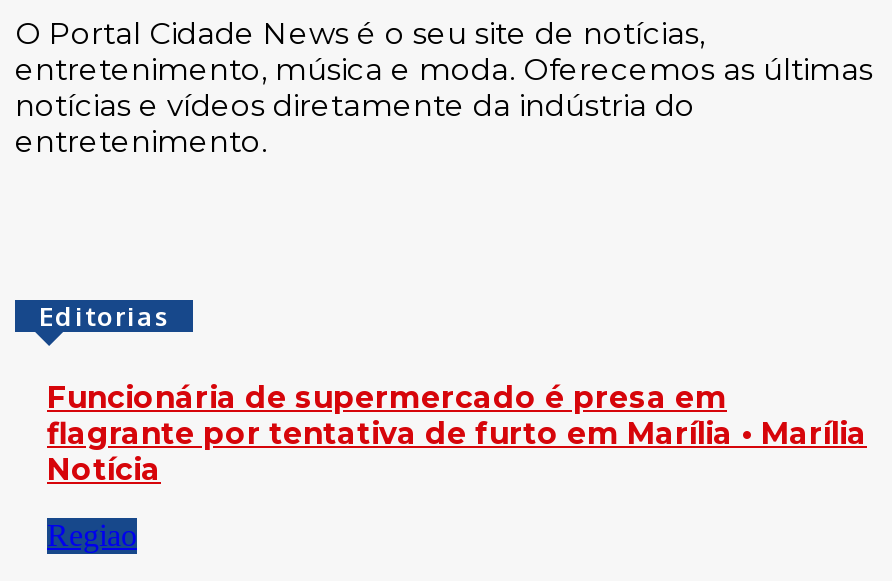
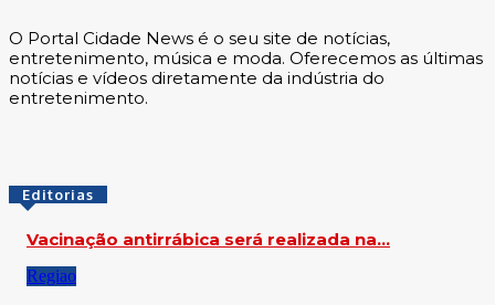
[47,379,867,489] Funcionária de supermercado é presa em | flagrante por tentativa de furto em Marília • Marília | Notícia -> [27,229,390,250] Vacinação antirrábica será realizada na…

